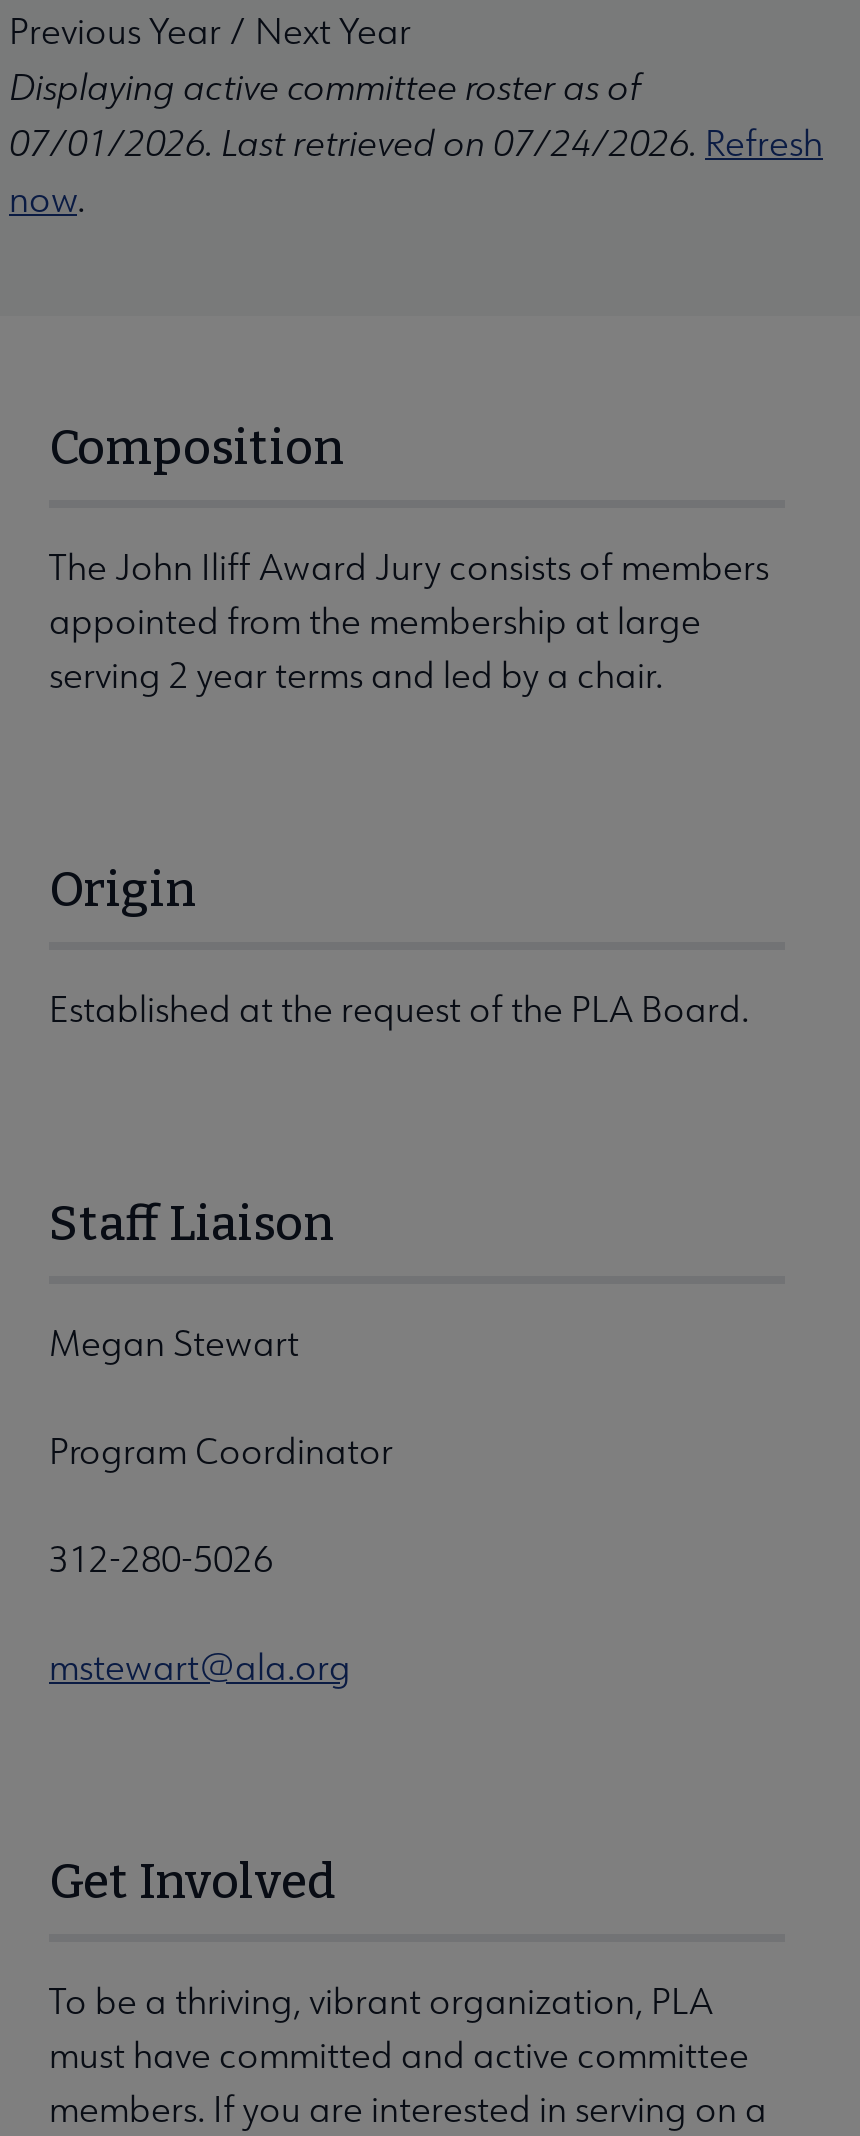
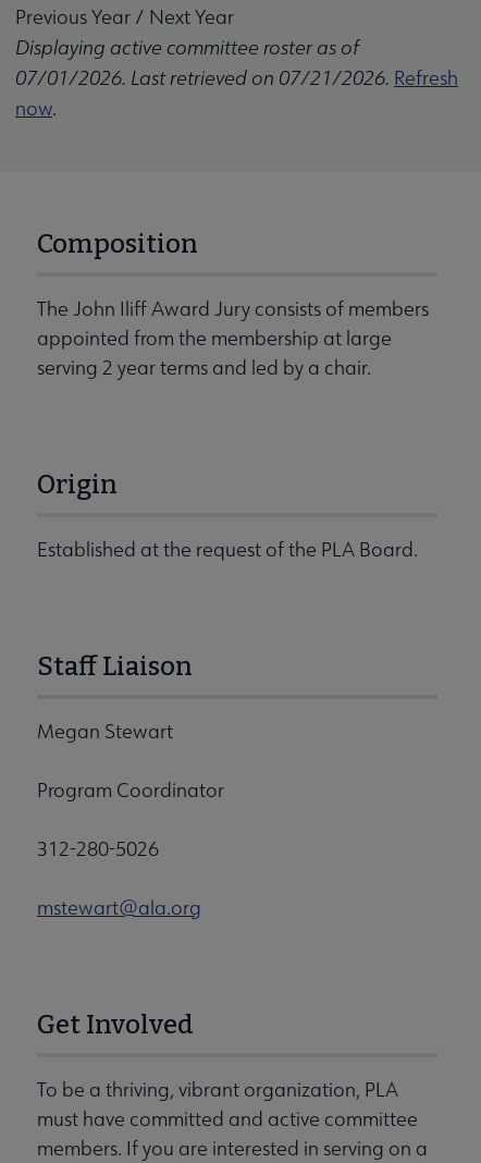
[9,119,823,165] 07/01/2026. Last retrieved on 07/24/2026. Refresh -> [15,65,458,90] 07/01/2026. Last retrieved on 07/21/2026. Refresh

